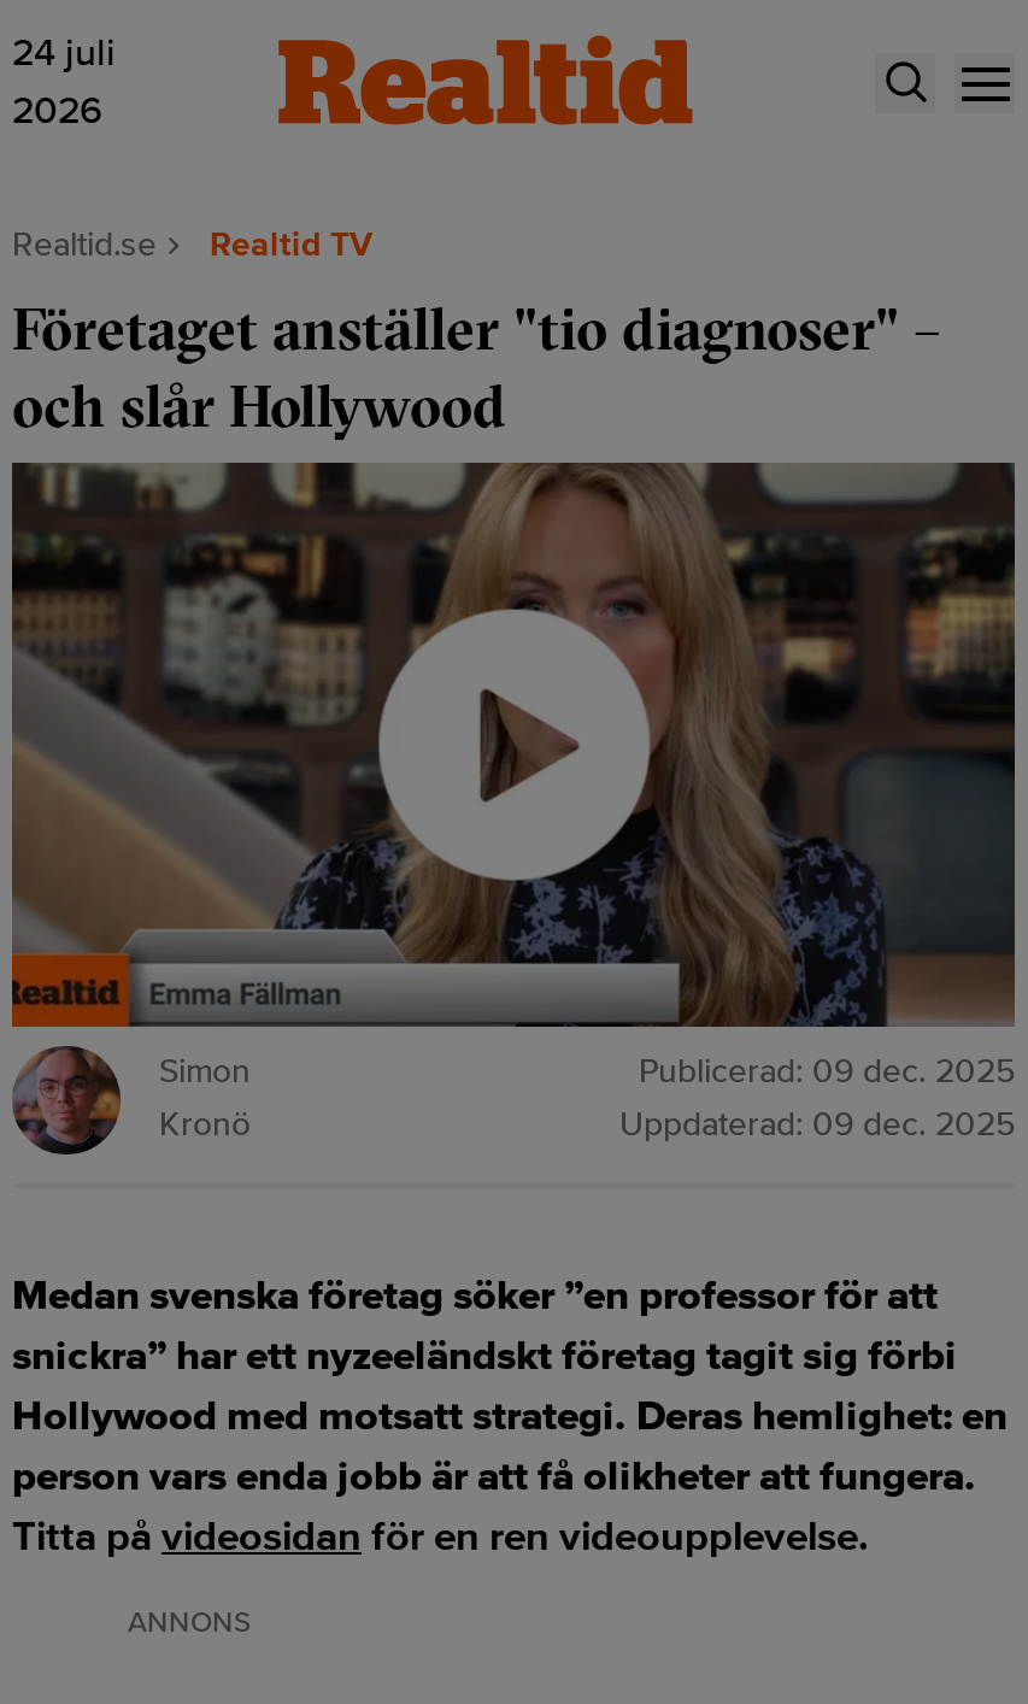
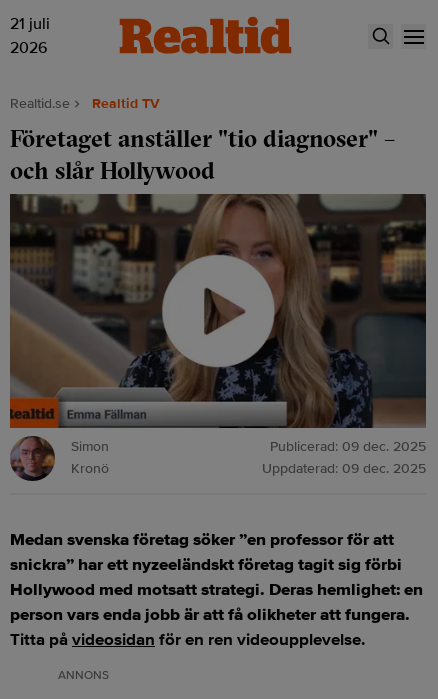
[12,29,116,77] 24 juli -> [10,14,50,34] 21 juli

